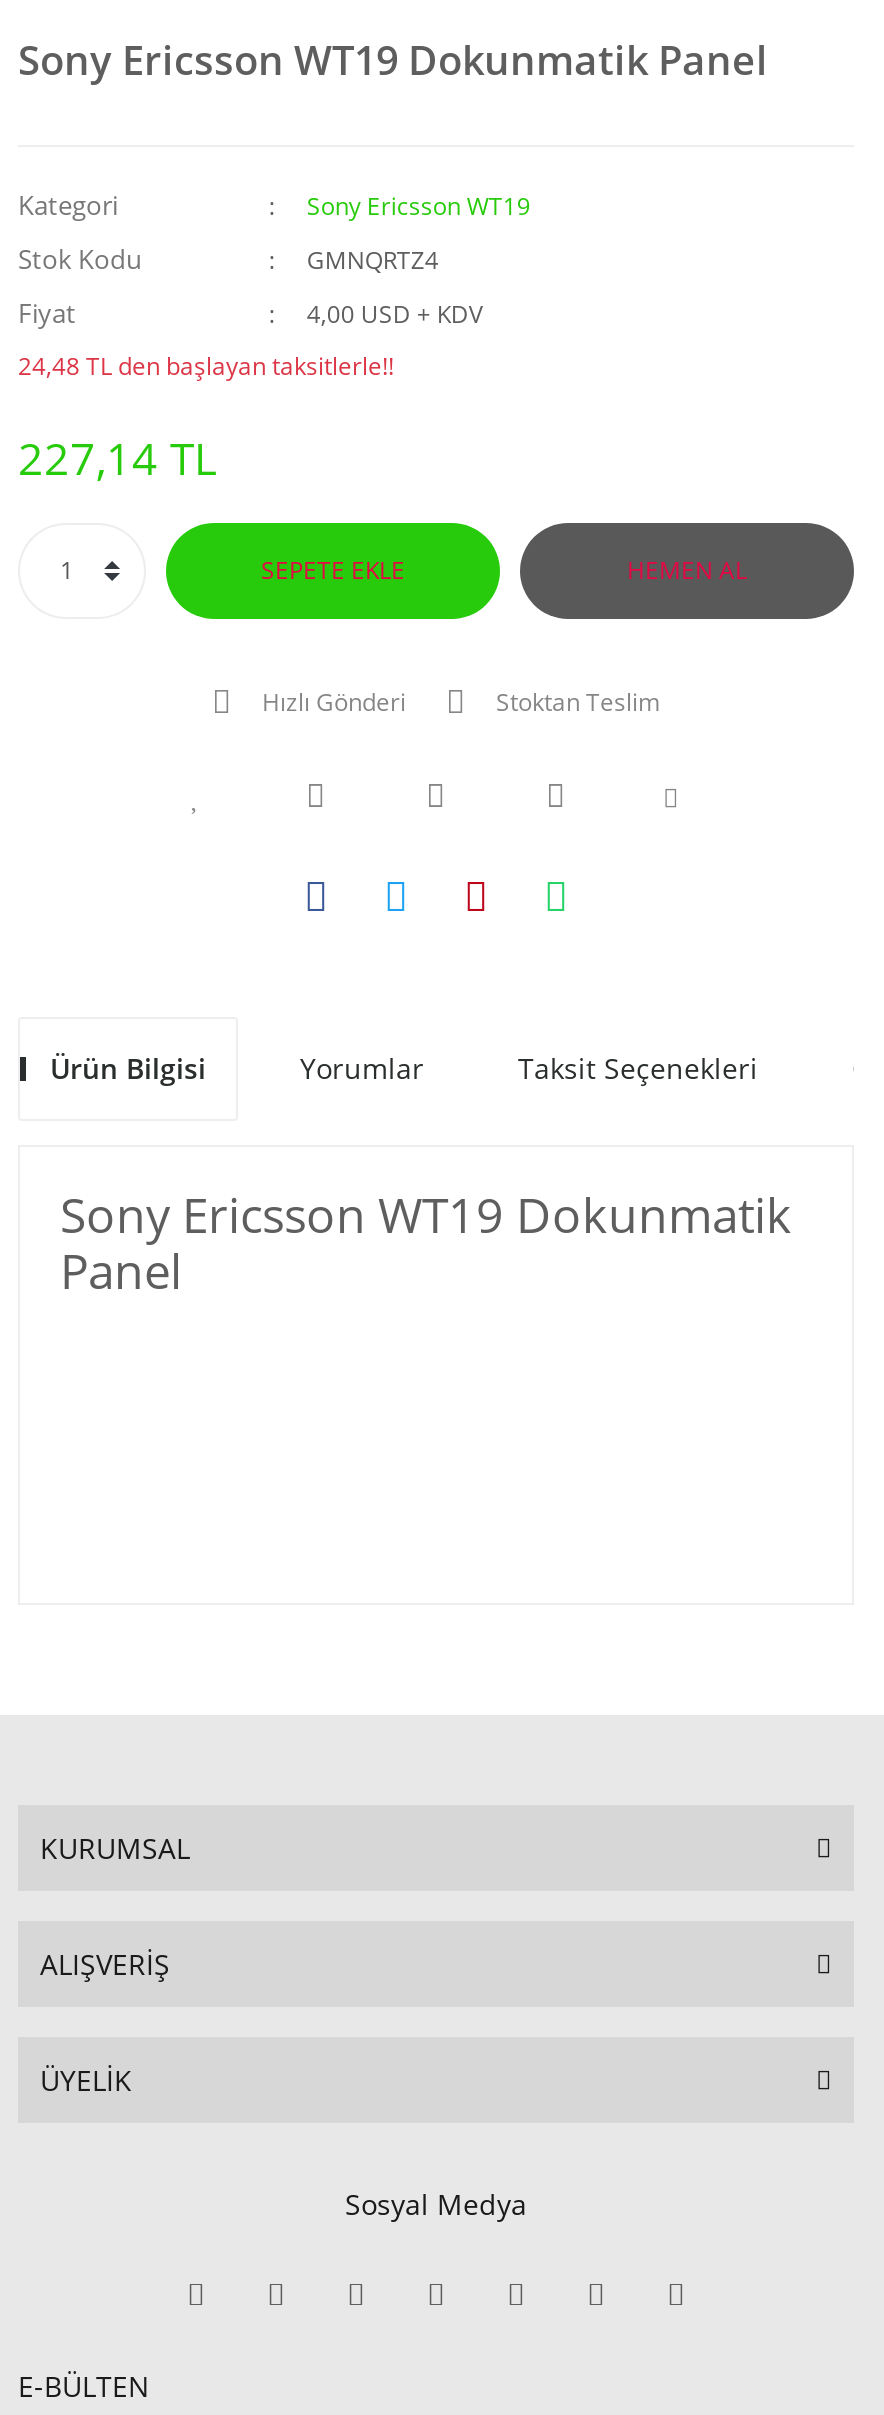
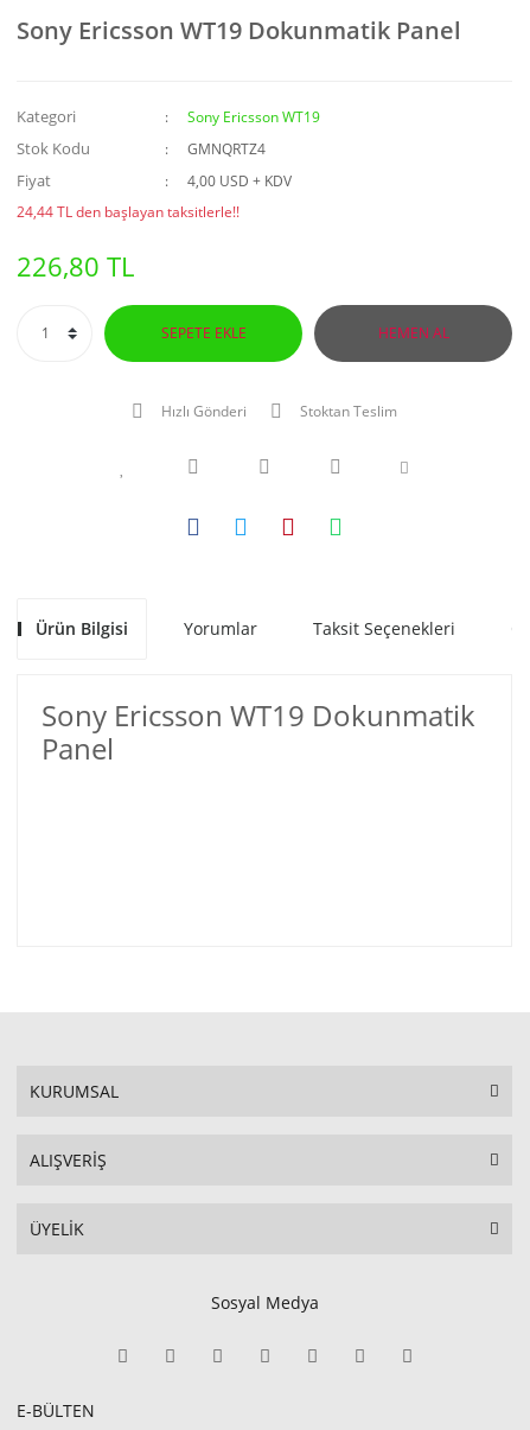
[18,349,394,383] 24,48 TL den başlayan taksitlerle!! -> [17,202,240,222] 24,44 TL den başlayan taksitlerle!!
[18,427,216,487] 227,14 TL -> [17,248,134,284] 226,80 TL

